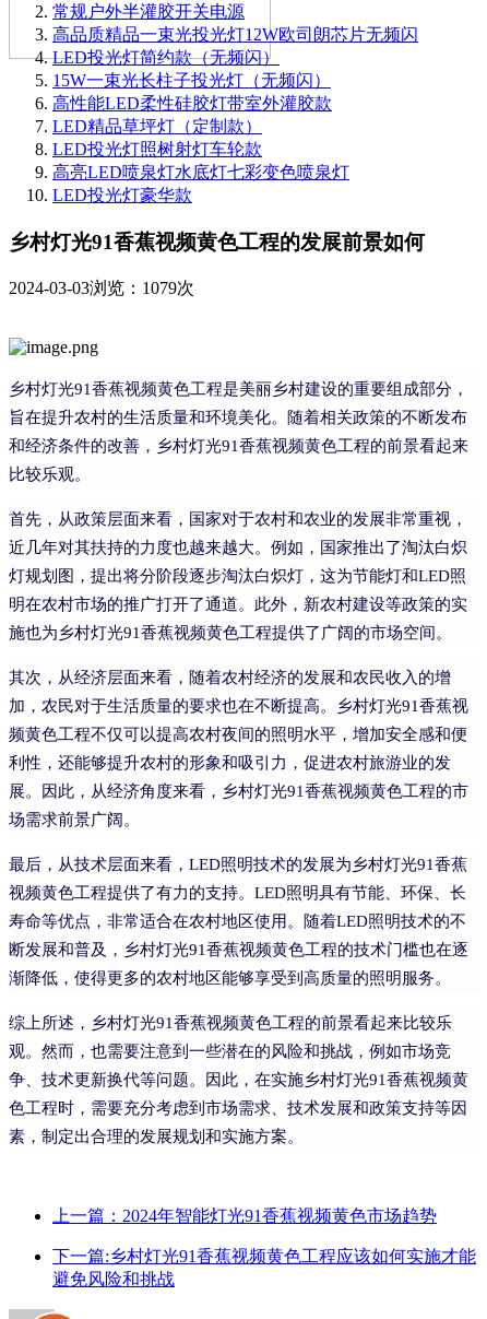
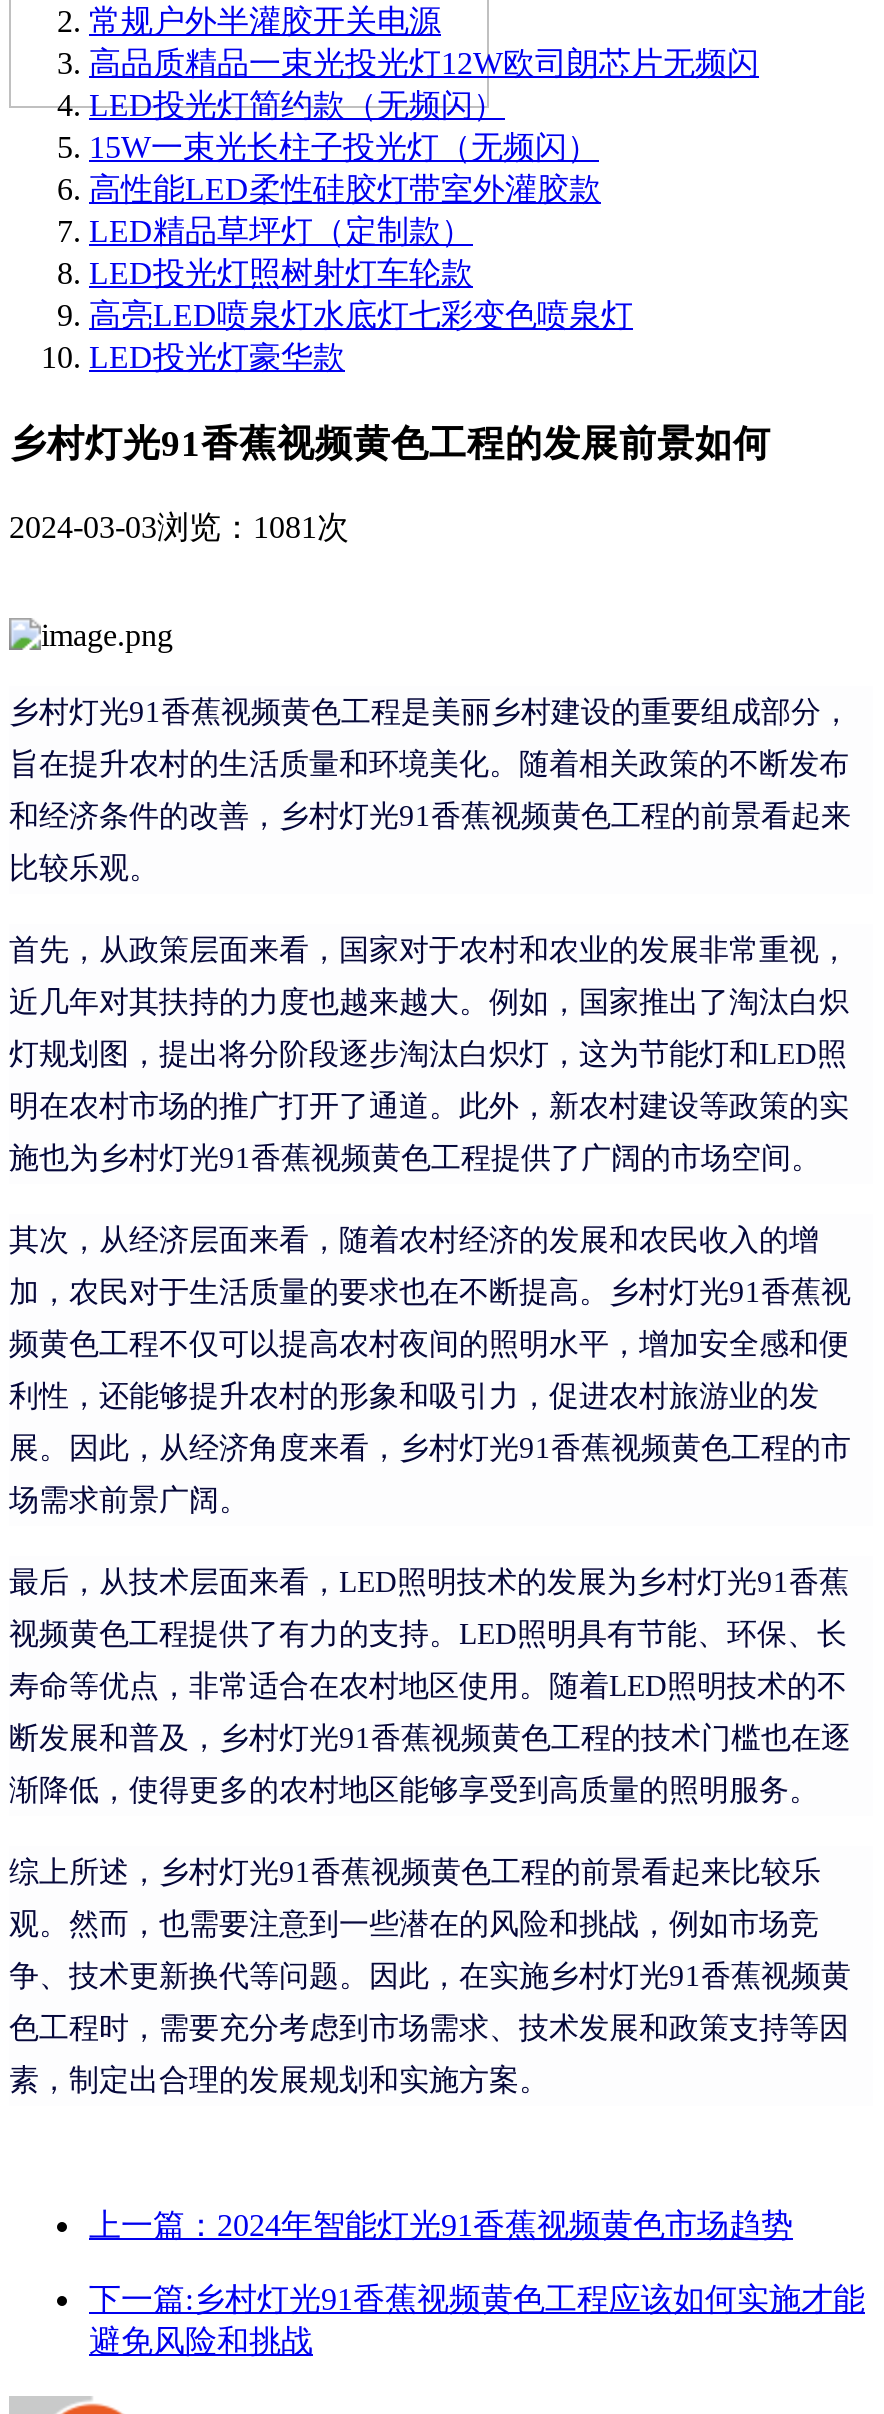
[9,278,194,297] 2024-03-03浏览：1079次 -> [9,509,349,543] 2024-03-03浏览：1081次

